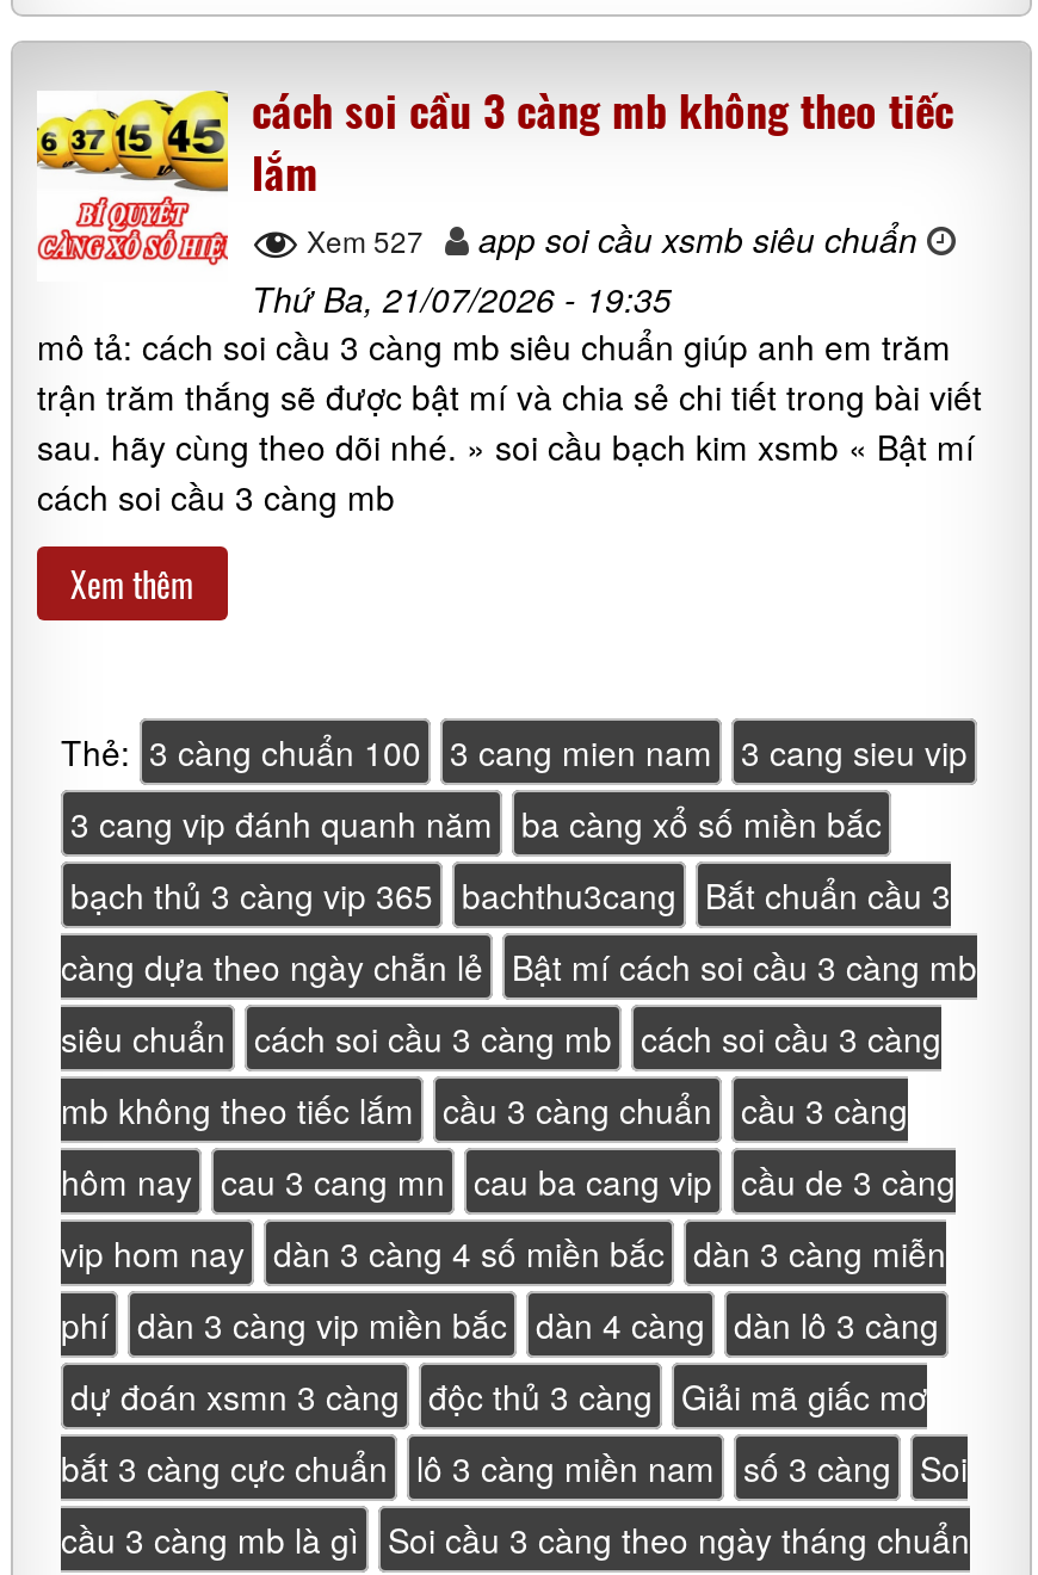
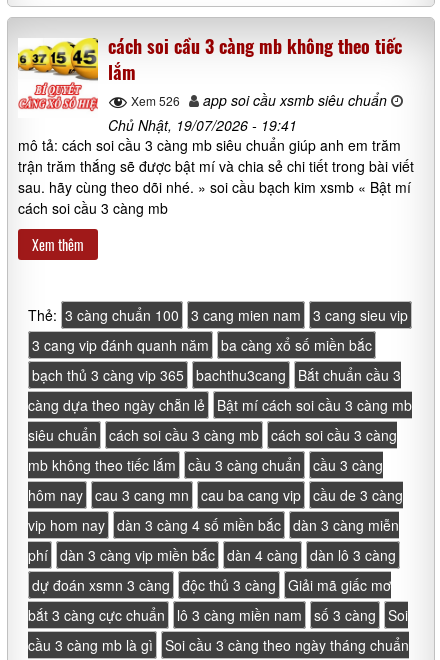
[307,216,917,263] Xem 527 app soi cầu xsmb siêu chuẩn -> [131,90,387,110] Xem 526 app soi cầu xsmb siêu chuẩn
[252,274,672,321] Thứ Ba, 21/07/2026 - 19:35 -> [108,115,297,135] Chủ Nhật, 19/07/2026 - 19:41

